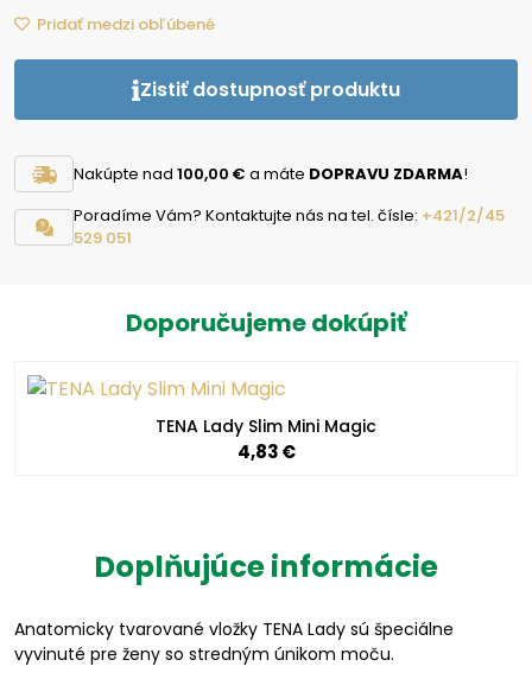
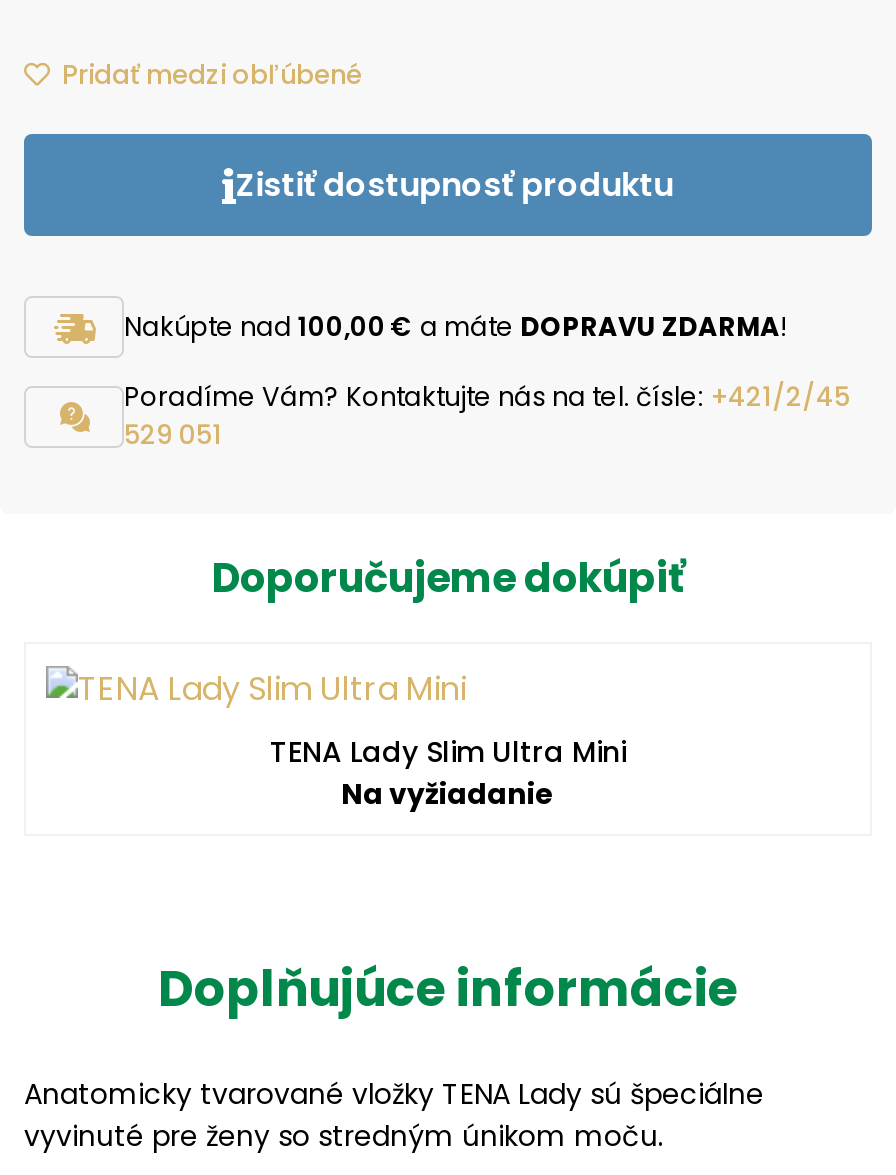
[156,414,376,464] TENA Lady Slim Mini Magic | 4,83 € -> [270,731,626,813] TENA Lady Slim Ultra Mini | Na vyžiadanie

